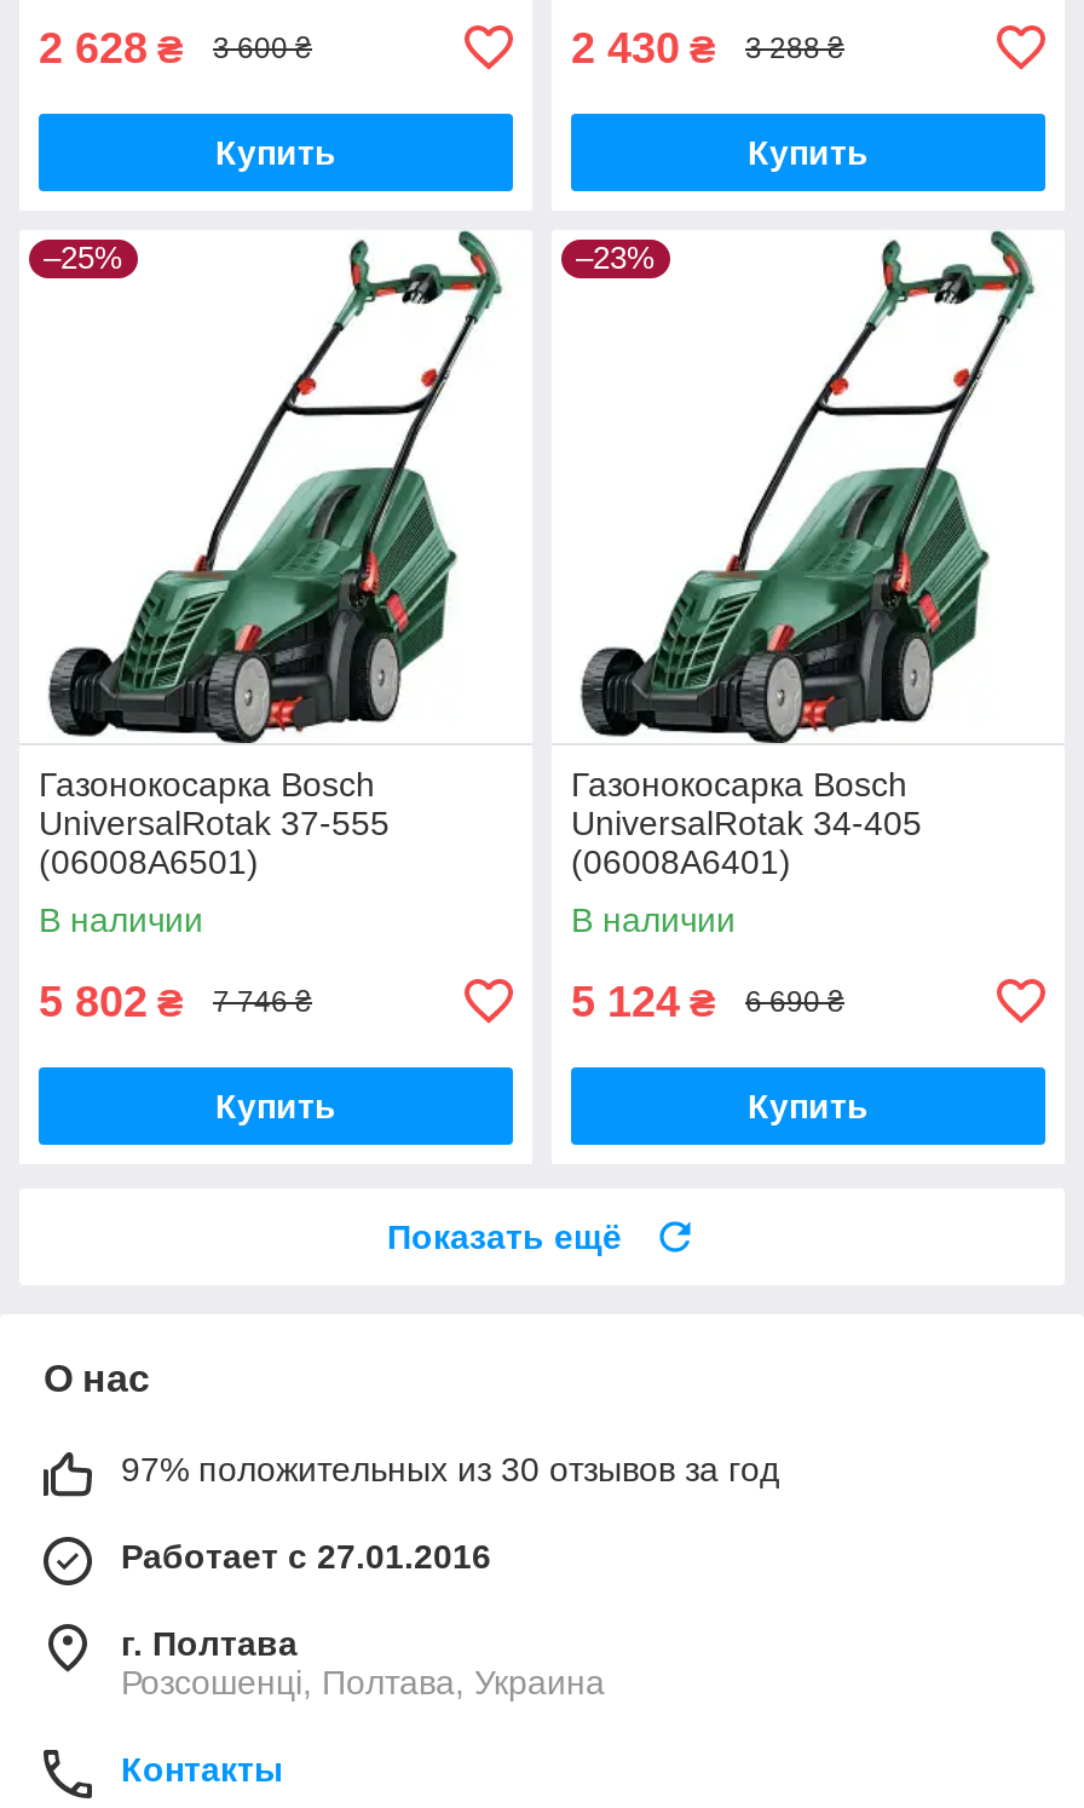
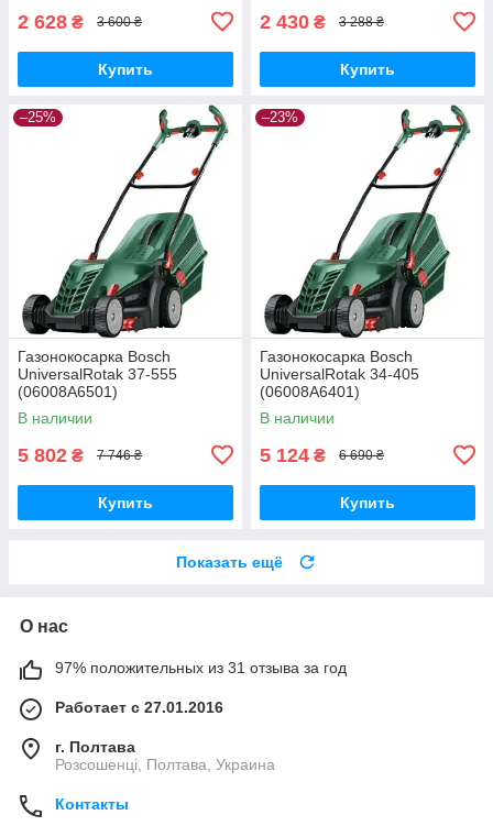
[121,1449,779,1488] 97% положительных из 30 отзывов за год -> [55,659,347,676] 97% положительных из 31 отзыва за год

